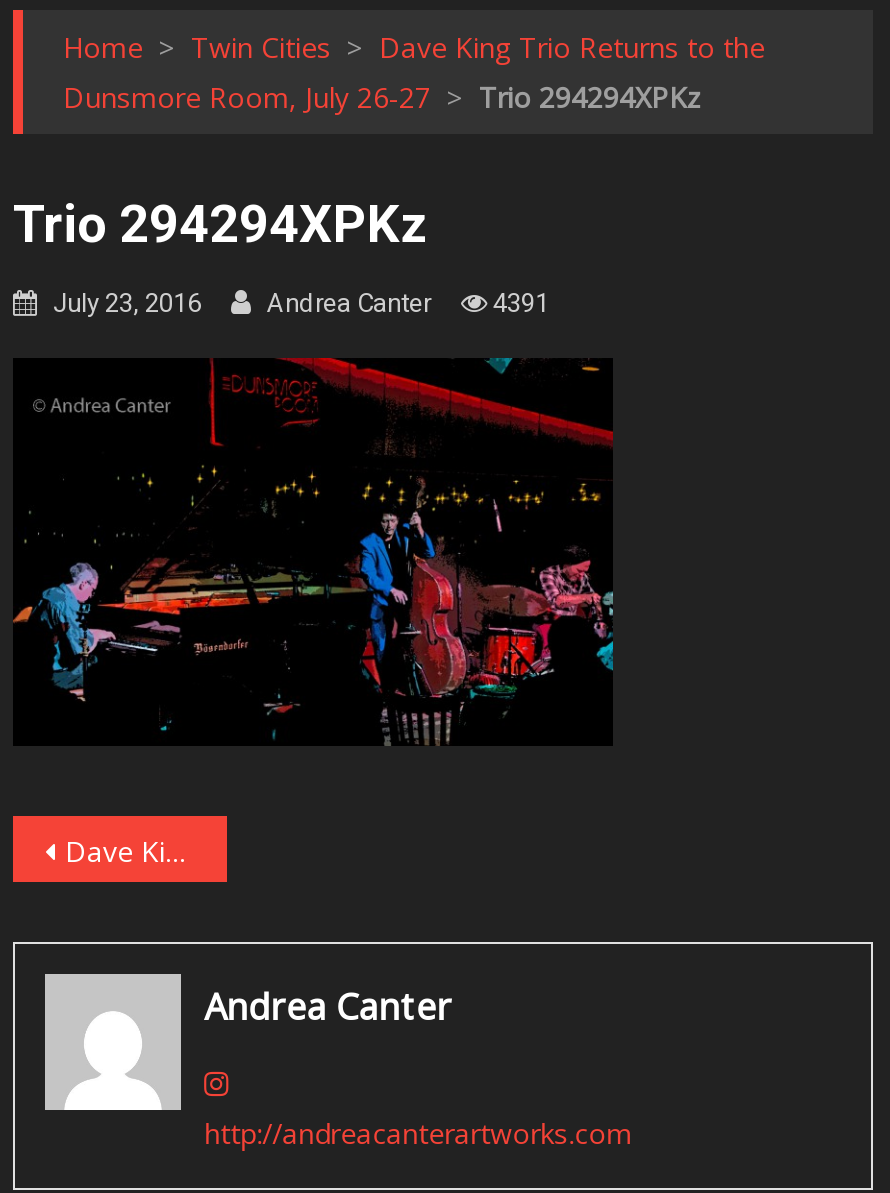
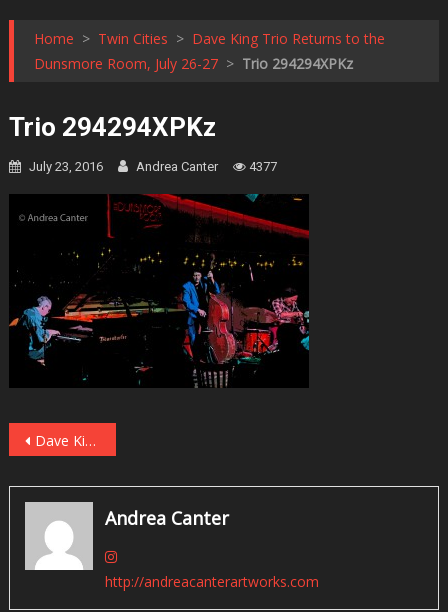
[493,288,549,318] 4391 -> [249,159,277,174] 4377

